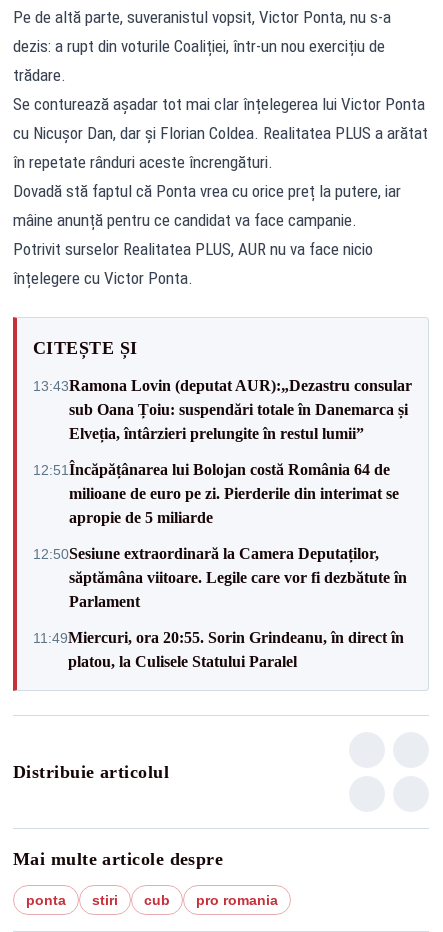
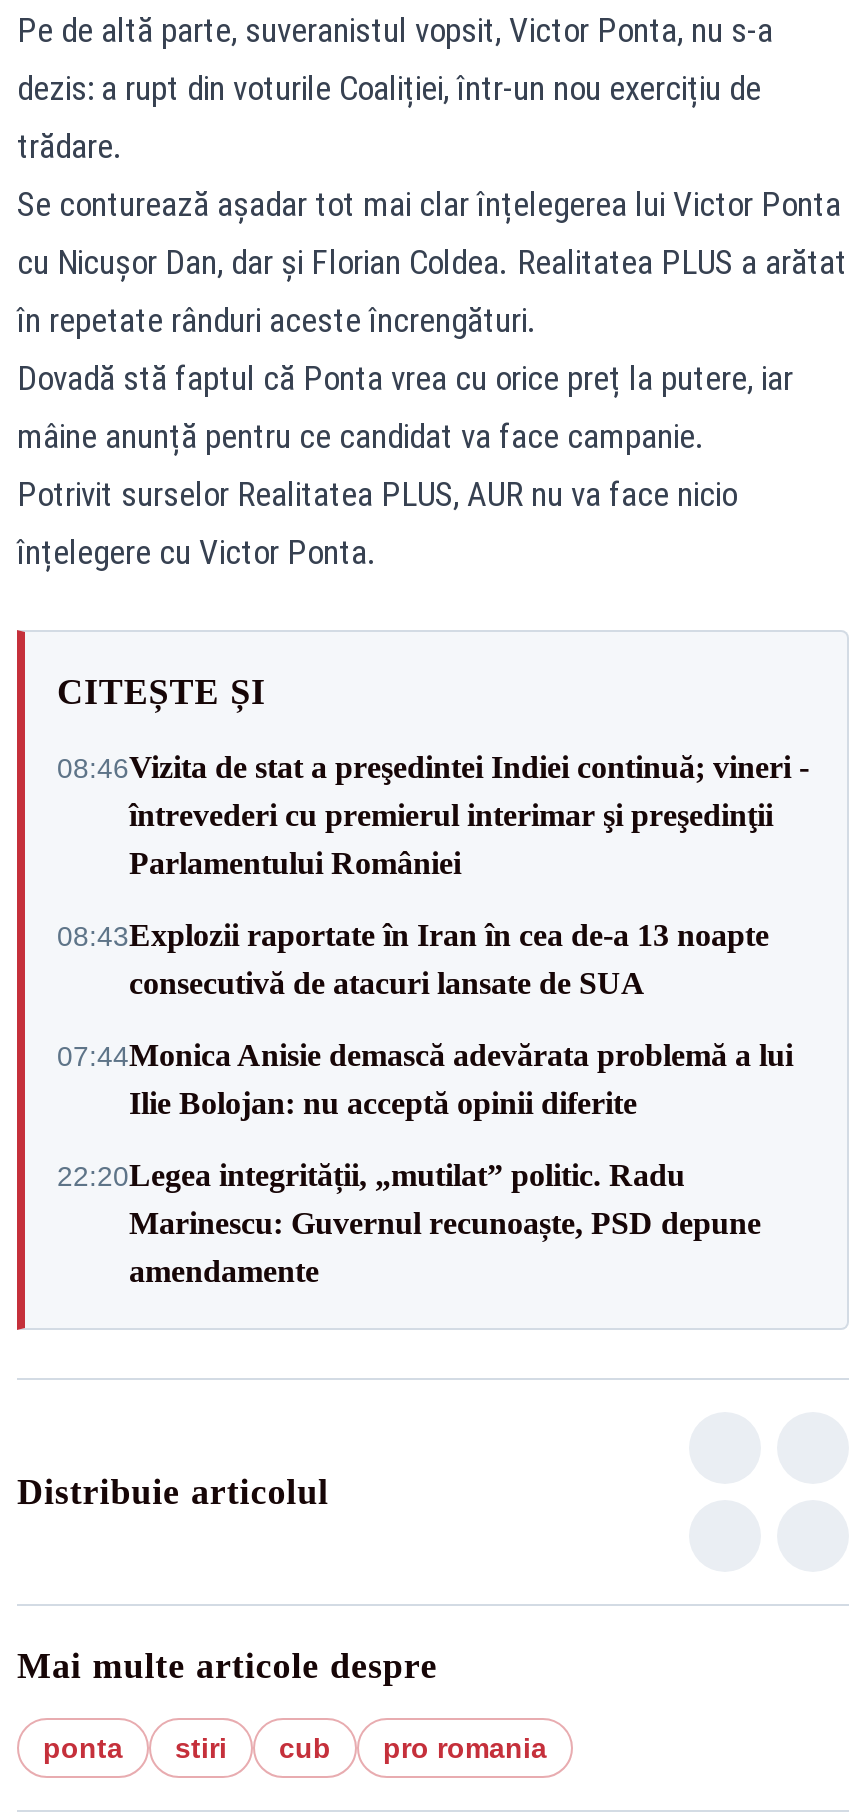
[33,376,412,441] 13:43Ramona Lovin (deputat AUR):„Dezastru consular | sub Oana Țoiu: suspendări totale în Danemarca și | Elveția, întârzieri prelungite în restul lumii” -> [57,750,809,880] 08:46Vizita de stat a preşedintei Indiei continuă; vineri - | întrevederi cu premierul interimar şi preşedinţii | Parlamentului României
[33,460,399,525] 12:51 Încăpățânarea lui Bolojan costă România 64 de | milioane de euro pe zi. Pierderile din interimat se | apropie de 5 miliarde -> [57,918,769,1000] 08:43Explozii raportate în Iran în cea de-a 13 noapte | consecutivă de atacuri lansate de SUA
[33,544,407,609] 12:50Sesiune extraordinară la Camera Deputaților, | săptămâna viitoare. Legile care vor fi dezbătute în | Parlament -> [57,1038,793,1120] 07:44Monica Anisie demască adevărata problemă a lui | Ilie Bolojan: nu acceptă opinii diferite
[33,628,404,669] 11:49Miercuri, ora 20:55. Sorin Grindeanu, în direct în | platou, la Culisele Statului Paralel -> [57,1158,761,1288] 22:20Legea integrității, „mutilat” politic. Radu | Marinescu: Guvernul recunoaște, PSD depune | amendamente

